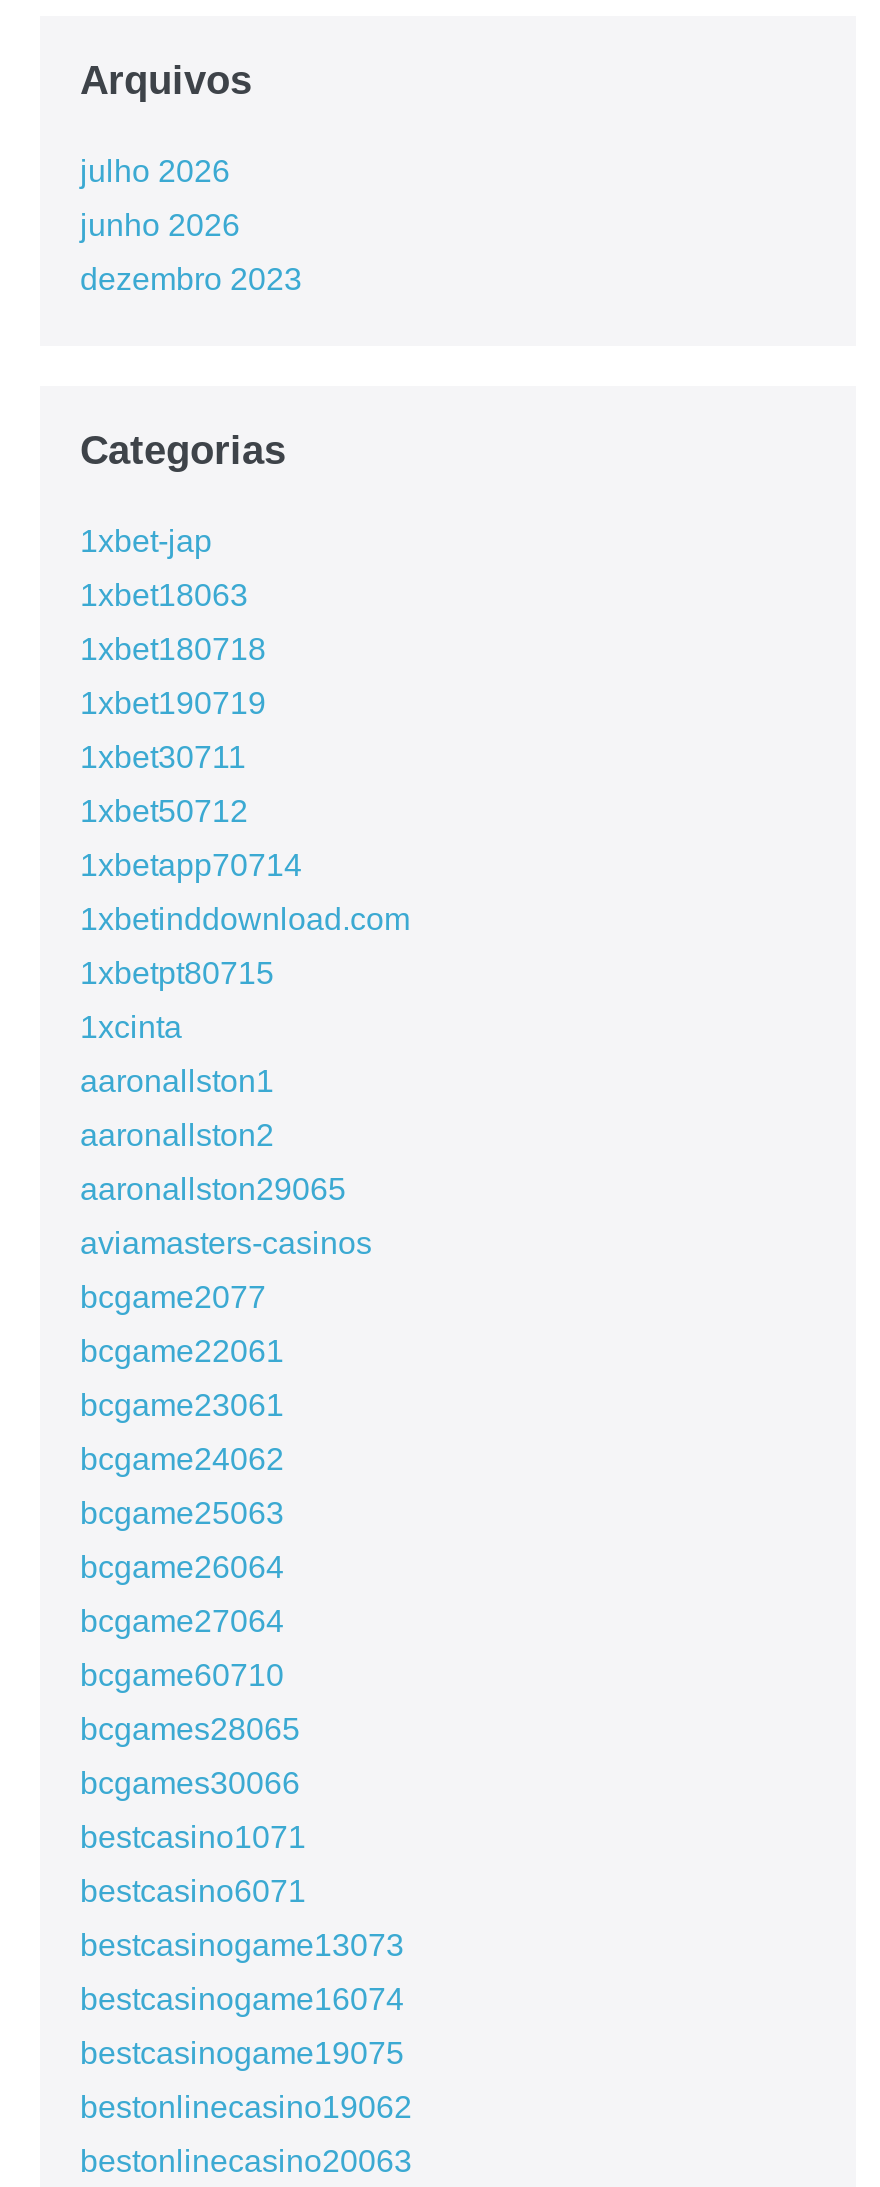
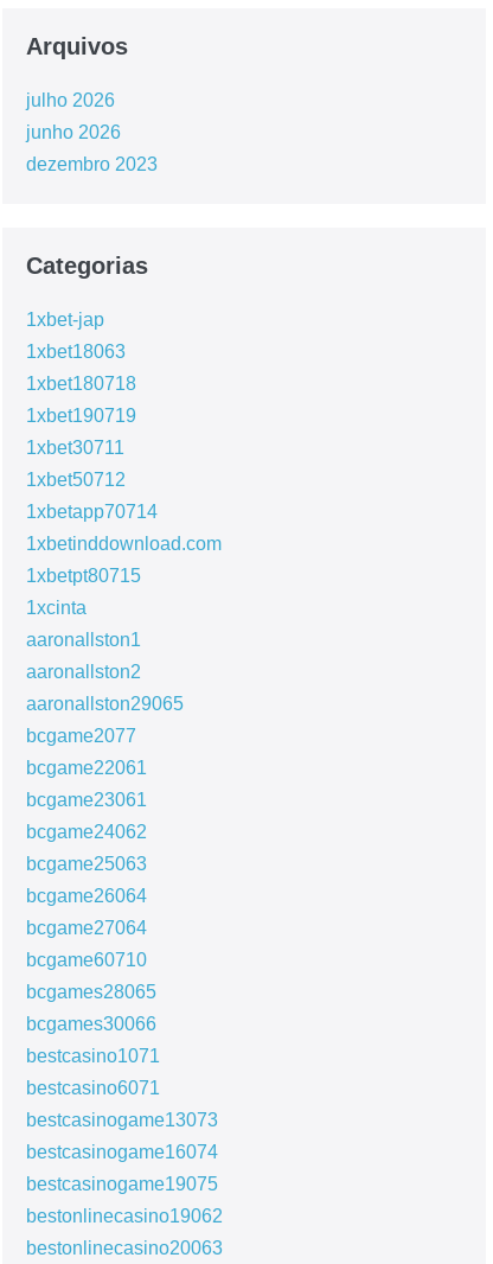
[80,1226,372,1260] aviamasters-casinos -> none

